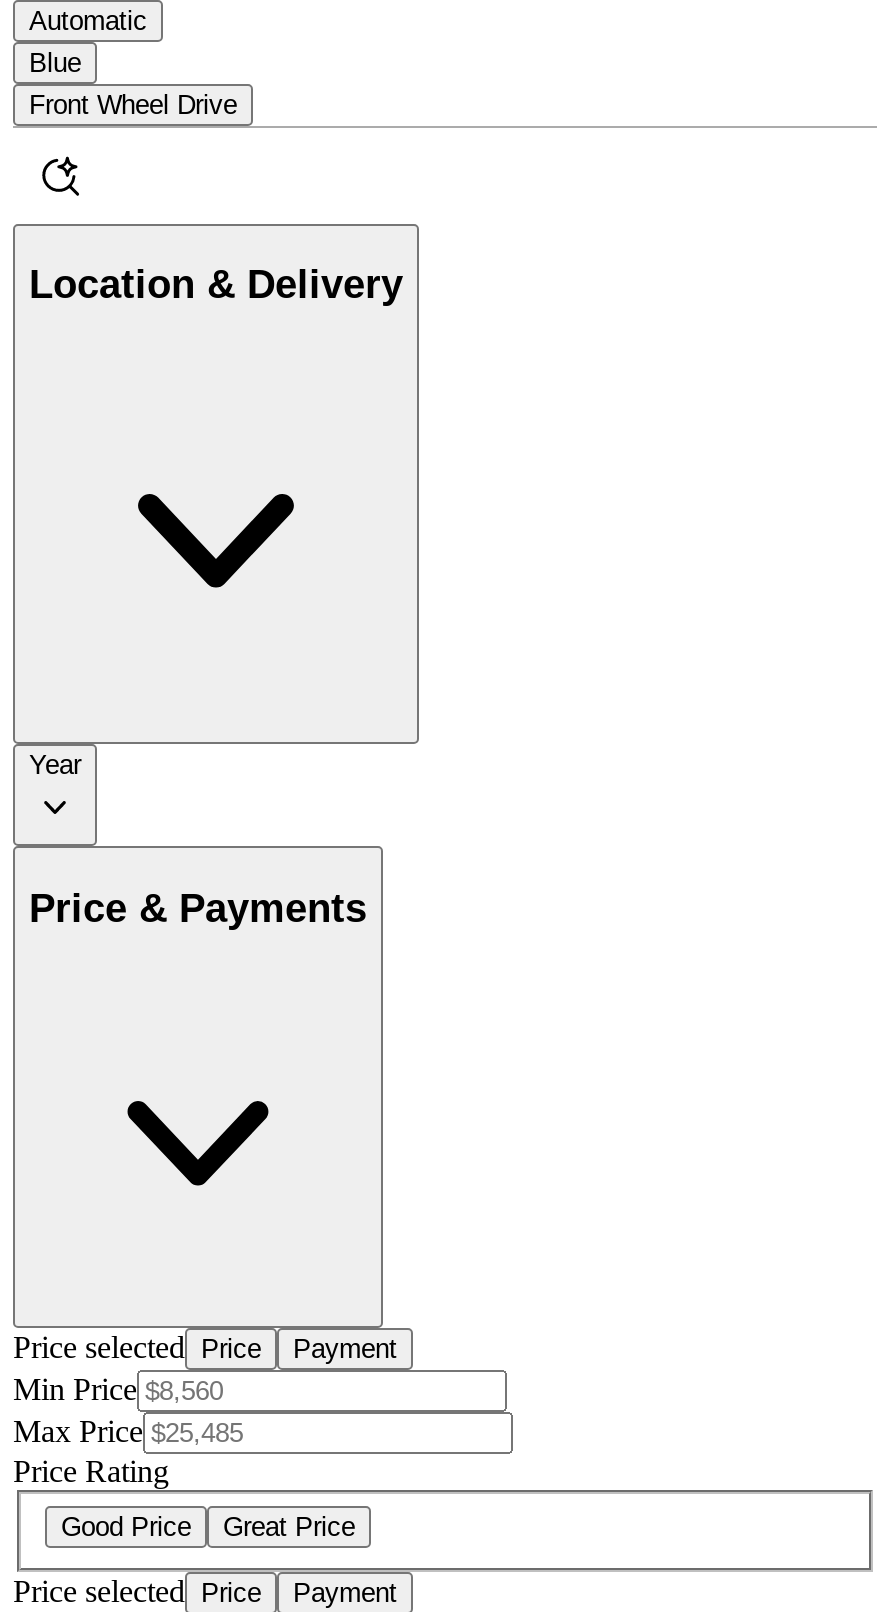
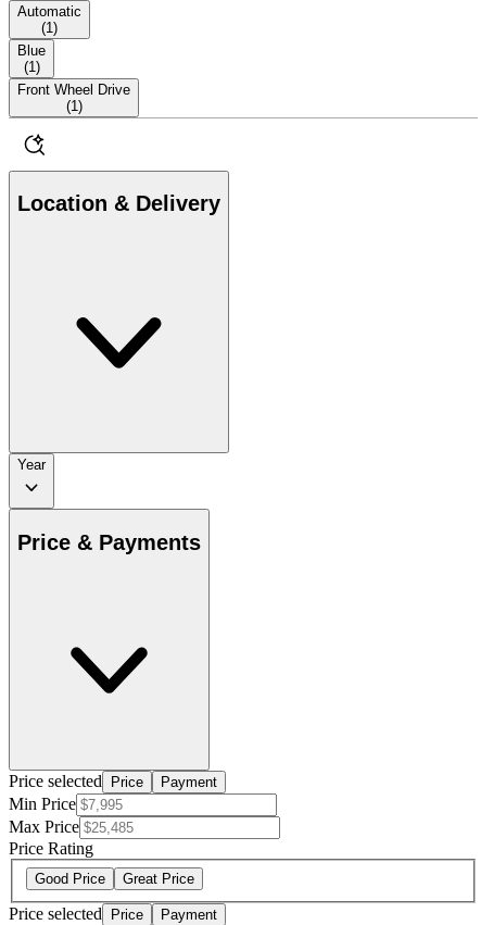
none -> [41,19,58,36] (1)
none -> [23,59,40,75] (1)
none -> [66,98,82,114] (1)

